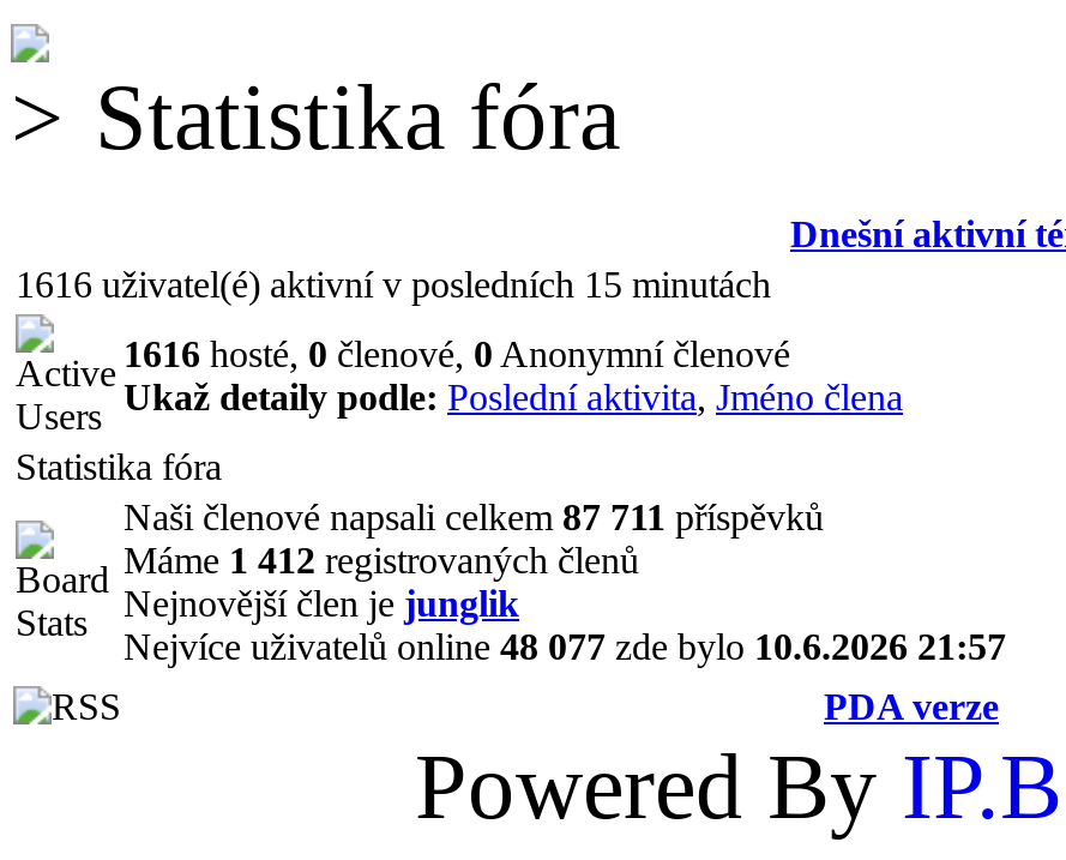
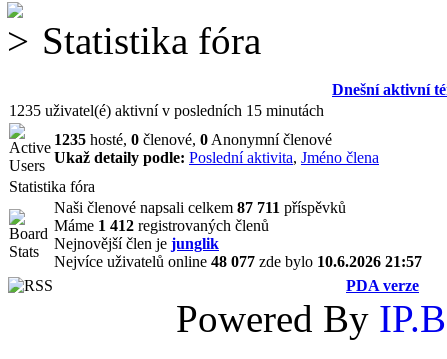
[16,264,771,305] 1616 uživatel(é) aktivní v posledních 15 minutách -> [9,102,324,119] 1235 uživatel(é) aktivní v posledních 15 minutách
[124,333,790,374] 1616 hosté, 0 členové, 0 Anonymní členové -> [54,131,332,148] 1235 hosté, 0 členové, 0 Anonymní členové

